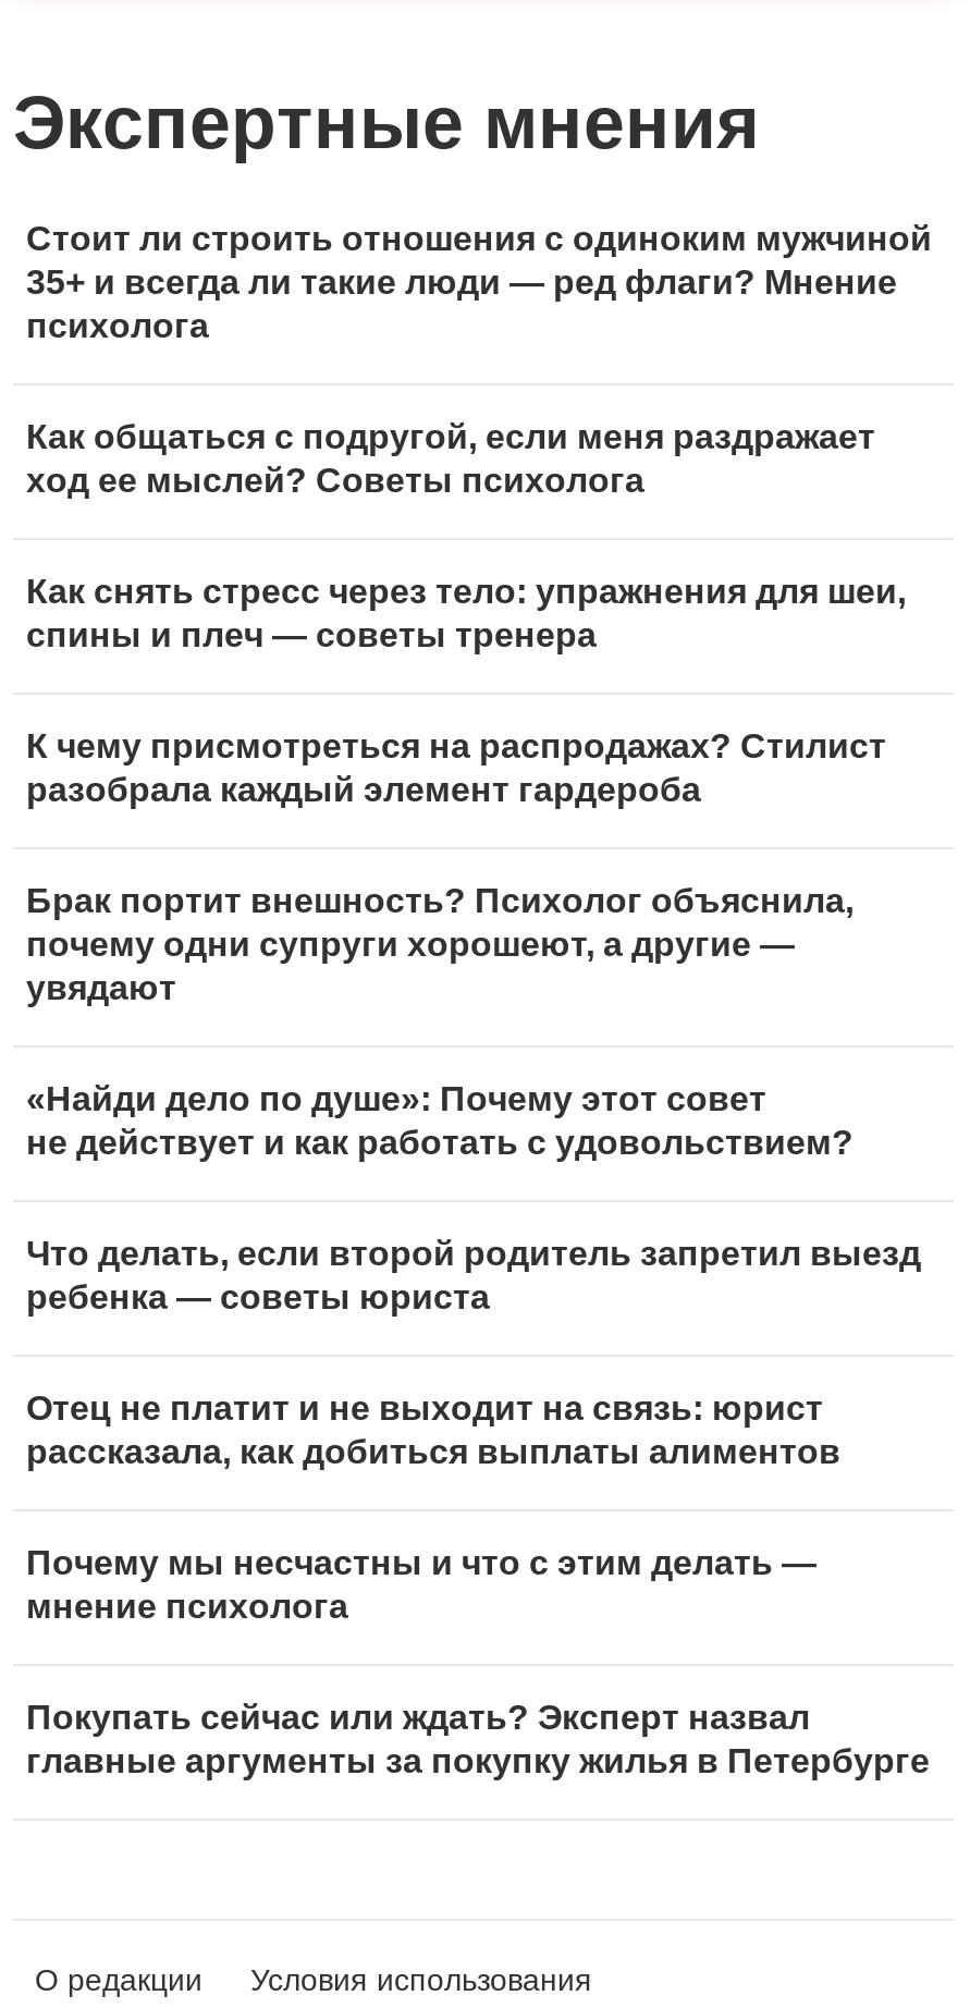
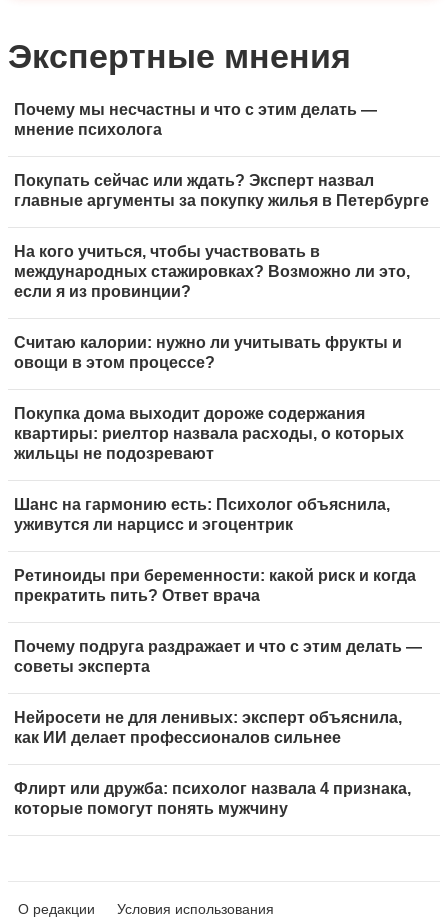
[26,220,932,1470] Стоит ли строить отношения с одиноким мужчиной | 35+ и всегда ли такие люди — ред флаги? Мнение | психолога | Как общаться с подругой, если меня раздражает | ход ее мыслей? Советы психолога | Как снять стресс через тело: упражнения для шеи, | спины и плеч — советы тренера | К чему присмотреться на распродажах? Стилист | разобрала каждый элемент гардероба | Брак портит внешность? Психолог объяснила, | почему одни супруги хорошеют, а другие — | увядают | «Найди дело по душе»: Почему этот совет | не действует и как работать с удовольствием? | Что делать, если второй родитель запретил выезд | ребенка — советы юриста | Отец не платит и не выходит на связь: юрист | рассказала, как добиться выплаты алиментов -> none
moved [26,1544,930,1779] -> [14,101,429,209]: Почему мы несчастны и что с этим делать — | мнение психолога | Покупать сейчас или ждать? Эксперт назвал | главные аргументы за покупку жилья в Петербурге
none -> [14,243,422,817] На кого учиться, чтобы участвовать в | международных стажировках? Возможно ли это, | если я из провинции? | Считаю калории: нужно ли учитывать фрукты и | овощи в этом процессе? | Покупка дома выходит дороже содержания | квартиры: риелтор назвала расходы, о которых | жильцы не подозревают | Шанс на гармонию есть: Психолог объяснила, | уживутся ли нарцисс и эгоцентрик | Ретиноиды при беременности: какой риск и когда | прекратить пить? Ответ врача | Почему подруга раздражает и что с этим делать — | советы эксперта | Нейросети не для ленивых: эксперт объяснила, | как ИИ делает профессионалов сильнее | Флирт или дружба: психолог назвала 4 признака, | которые помогут понять мужчину

